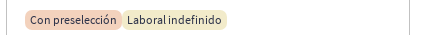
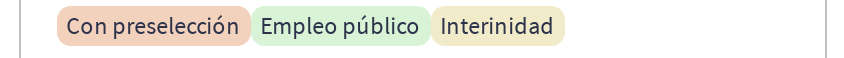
[127,12,222,27] Laboral indefinido -> [260,10,554,40] Empleo público | Interinidad

